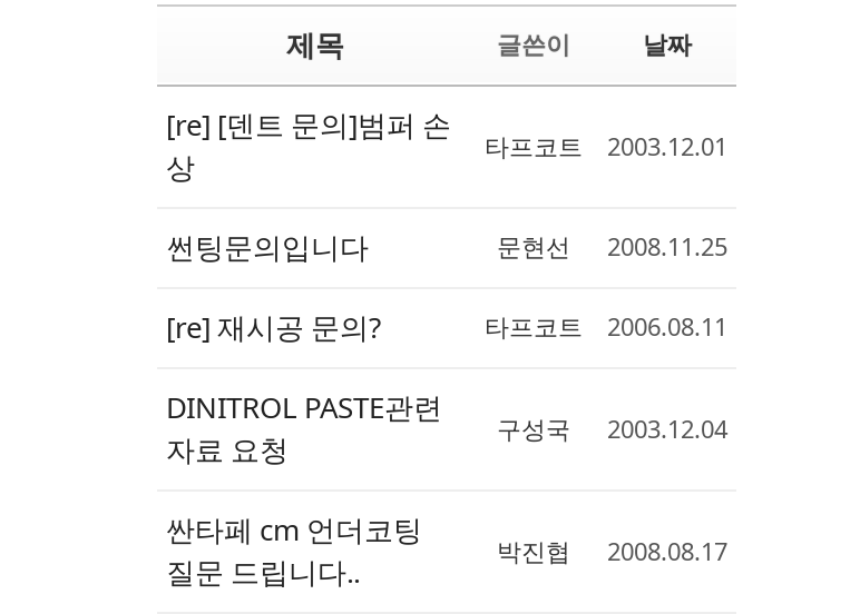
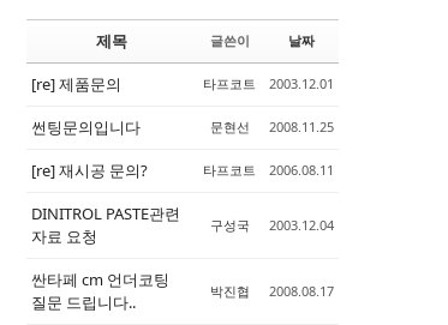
[166,104,451,186] [re] [덴트 문의]범퍼 손 | 상 -> [31,73,121,94] [re] 제품문의

